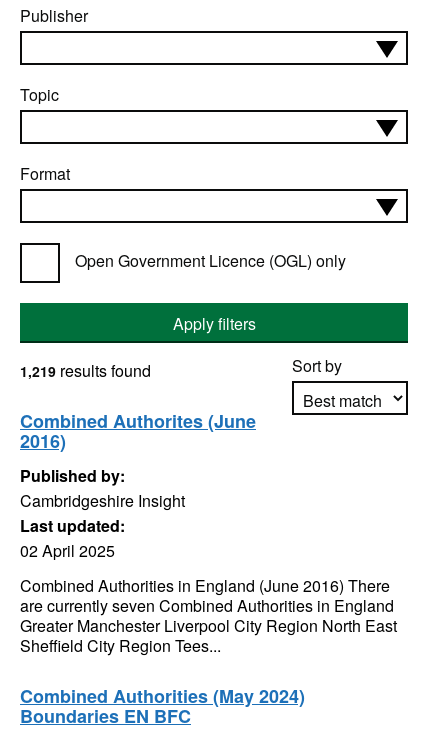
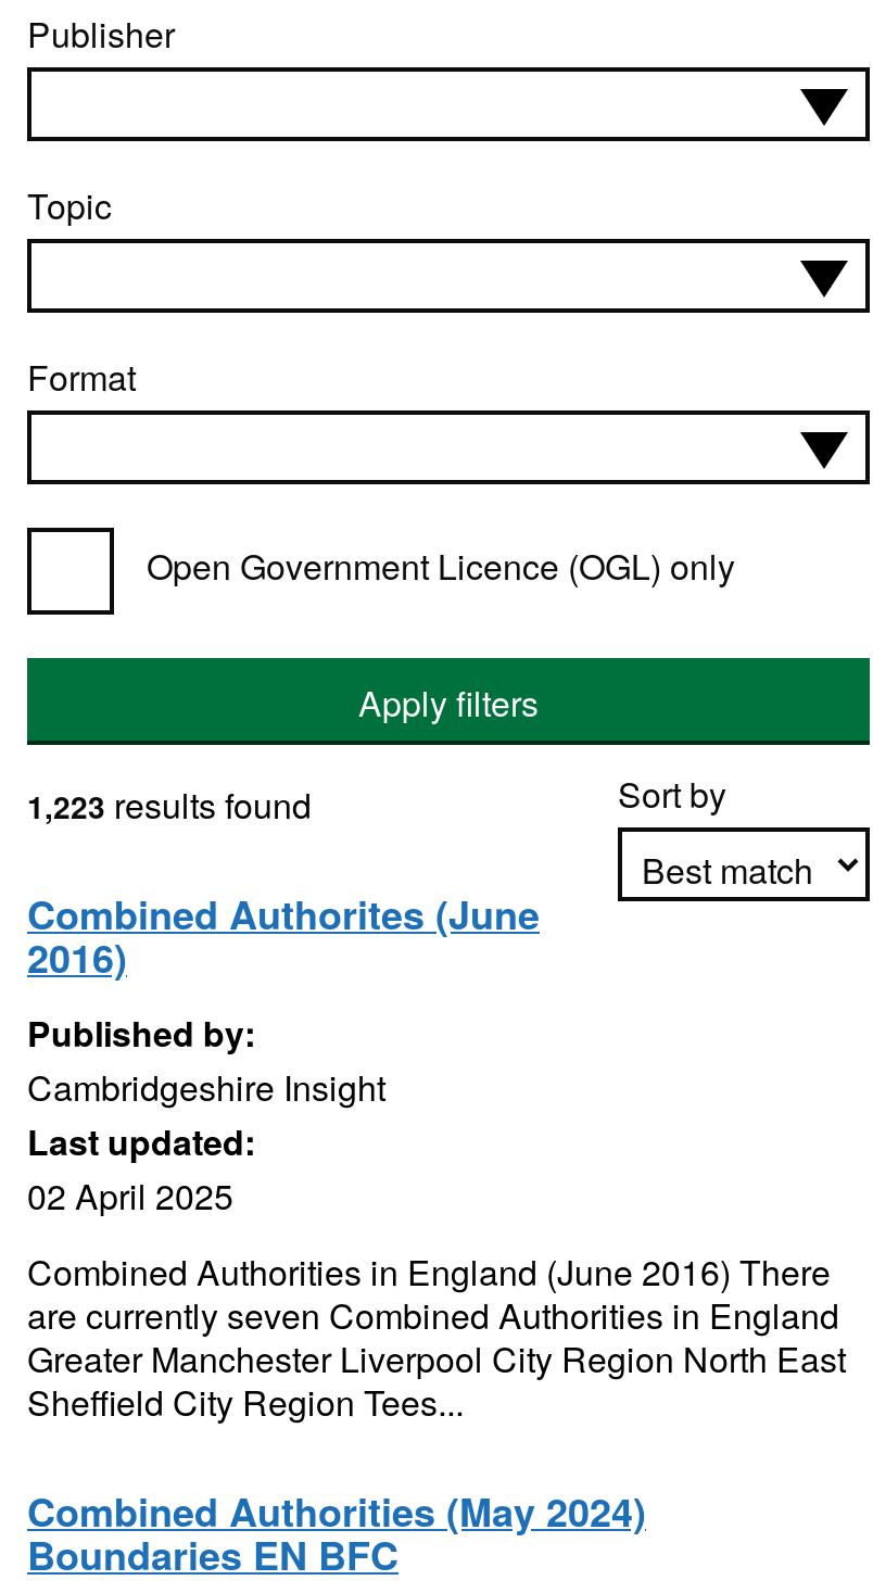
[20,359,151,382] 1,219 results found -> [27,780,312,830] 1,223 results found

